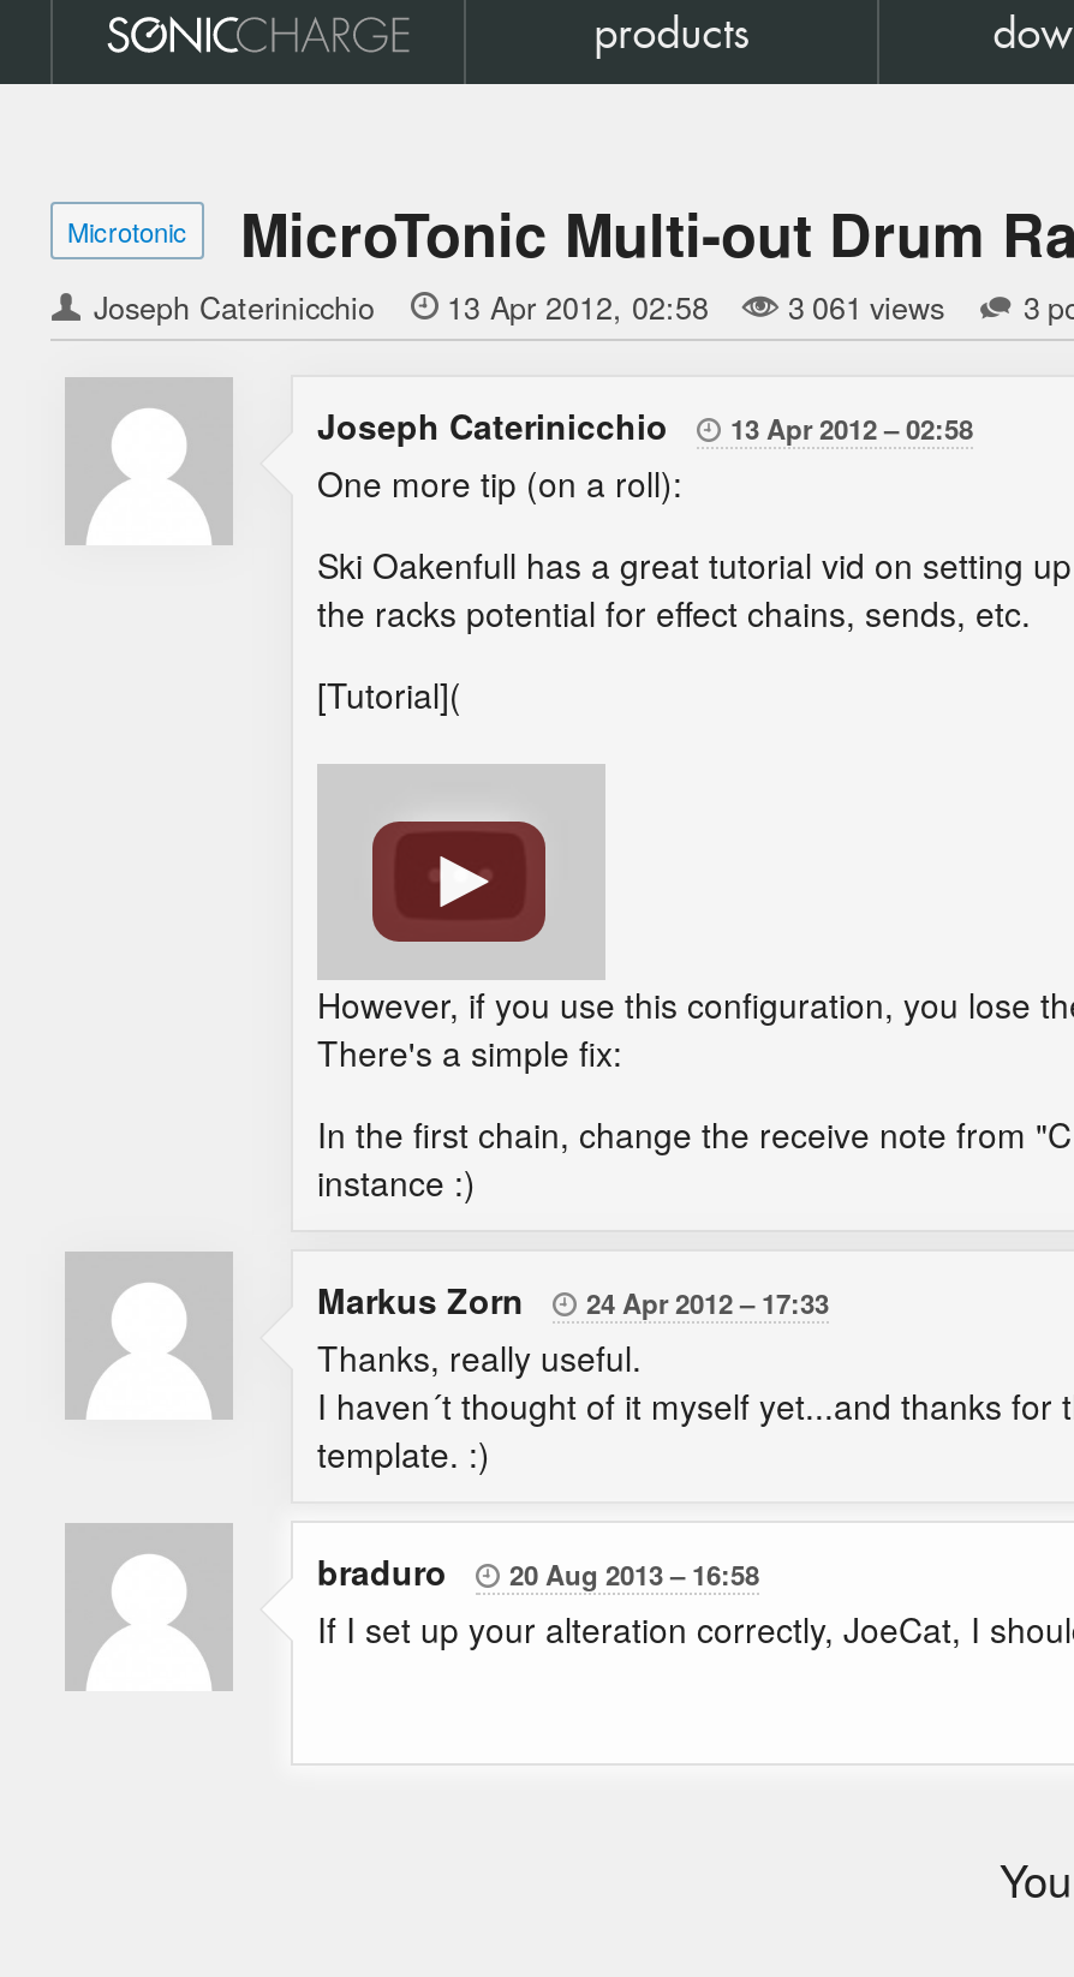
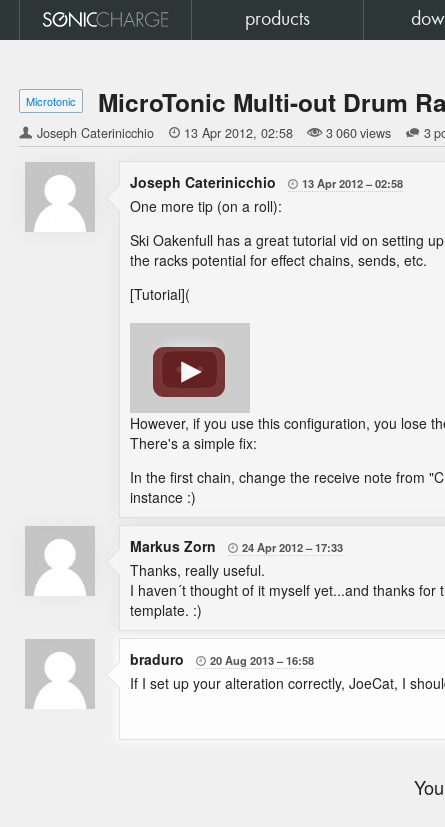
[788,286,944,329] 3 061 views -> [326,124,391,142] 3 060 views

